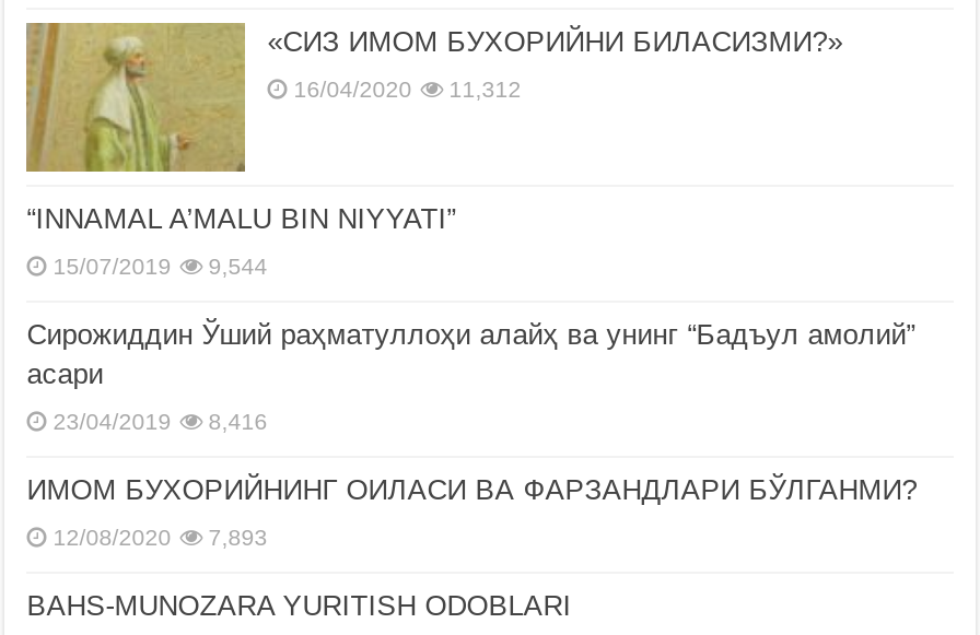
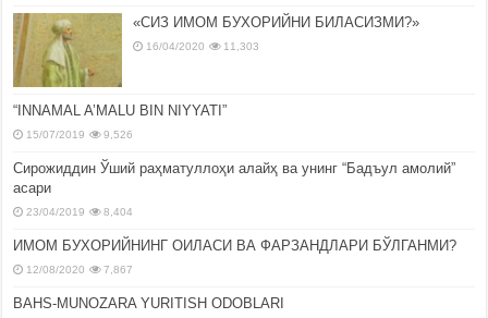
[294,78,521,102] 16/04/2020 11,312 -> [146,41,259,52] 16/04/2020 11,303
[53,255,267,279] 15/07/2019 9,544 -> [26,129,133,141] 15/07/2019 9,526
[53,411,267,435] 23/04/2019 8,416 -> [26,206,133,218] 23/04/2019 8,404
[53,526,267,550] 12/08/2020 7,893 -> [26,264,133,276] 12/08/2020 7,867

